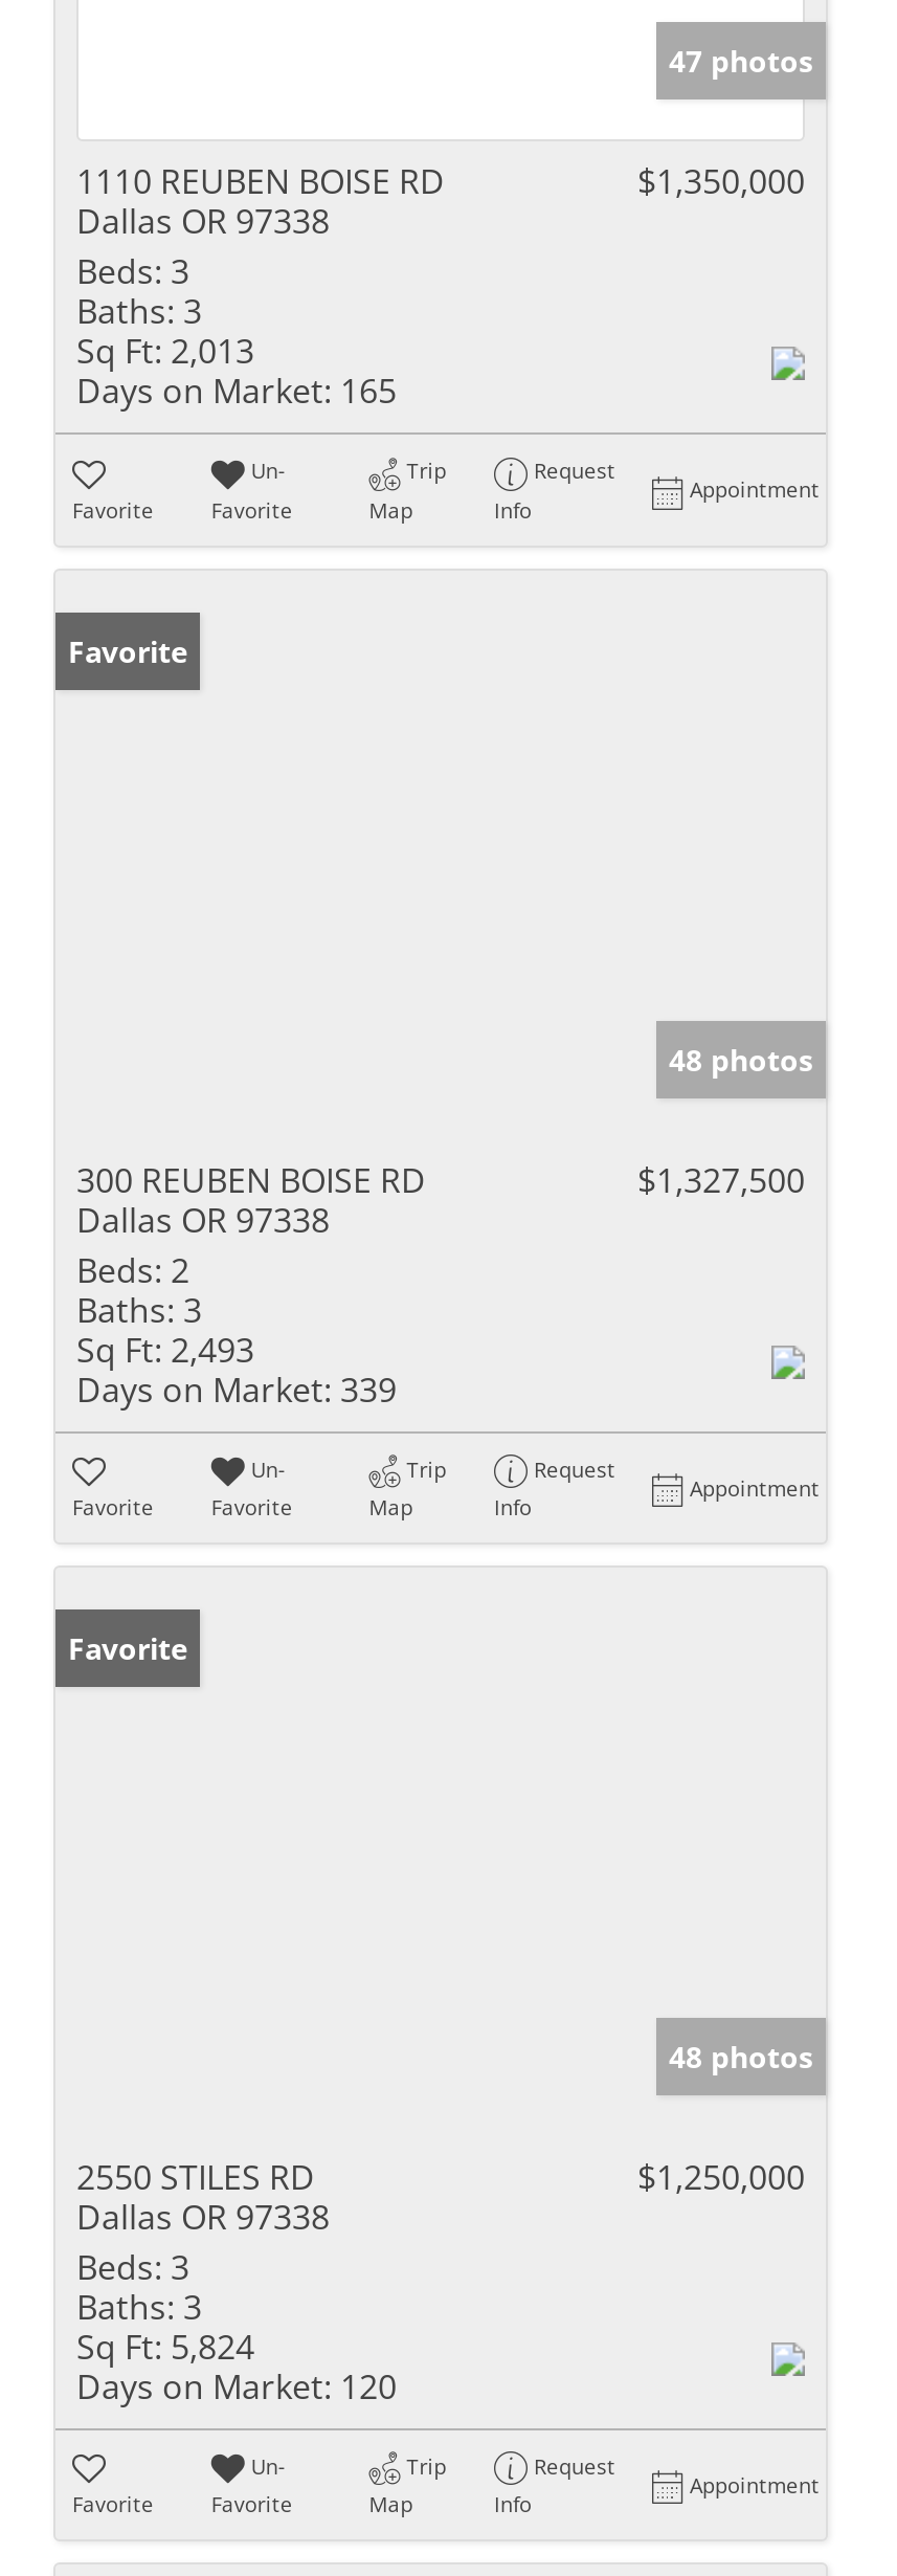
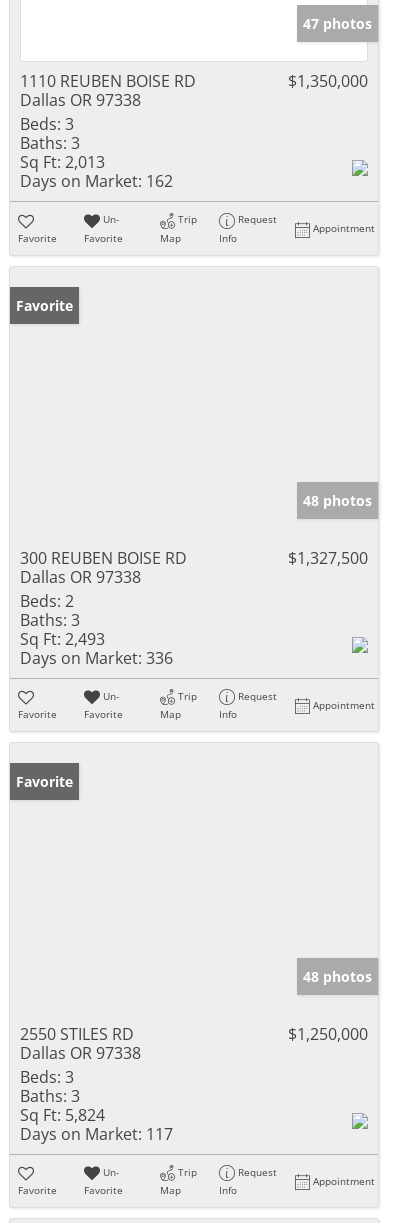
[76,368,397,414] Days on Market: 165 -> [20,170,173,192] Days on Market: 162
[76,1366,397,1412] Days on Market: 339 -> [20,647,173,669] Days on Market: 336
[76,2363,397,2410] Days on Market: 120 -> [20,1123,173,1145] Days on Market: 117

